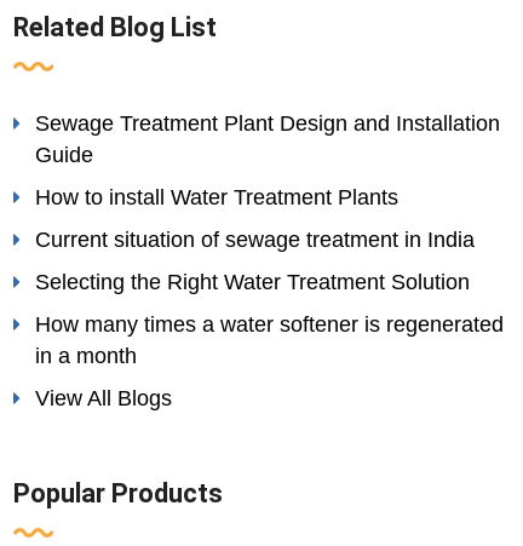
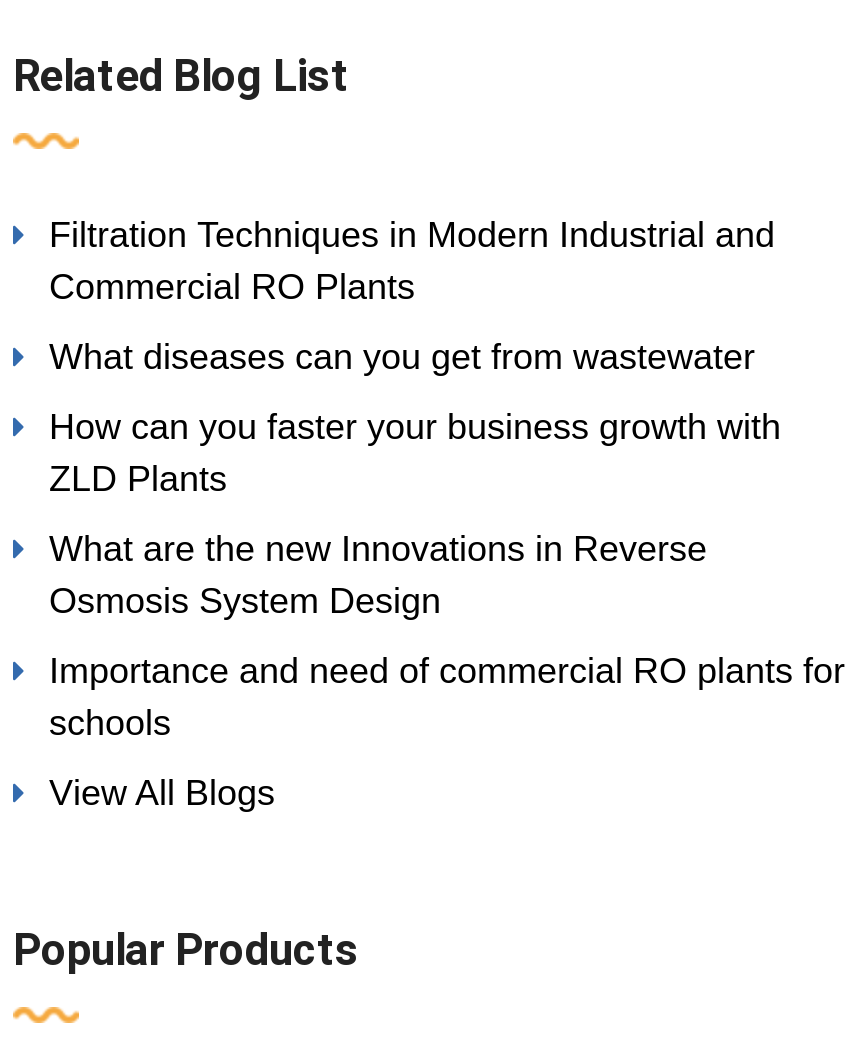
[35,112,500,167] Sewage Treatment Plant Design and Installation | Guide -> [49,215,775,307] Filtration Techniques in Modern Industrial and | Commercial RO Plants
[35,185,398,210] How to install Water Treatment Plants -> [49,337,755,377] What diseases can you get from wastewater
[35,228,475,252] Current situation of sewage treatment in India -> [49,407,781,499] How can you faster your business growth with | ZLD Plants
[35,270,470,294] Selecting the Right Water Treatment Solution -> [49,529,707,621] What are the new Innovations in Reverse | Osmosis System Design
[35,313,504,368] How many times a water softener is regenerated | in a month -> [49,651,845,743] Importance and need of commercial RO plants for | schools

